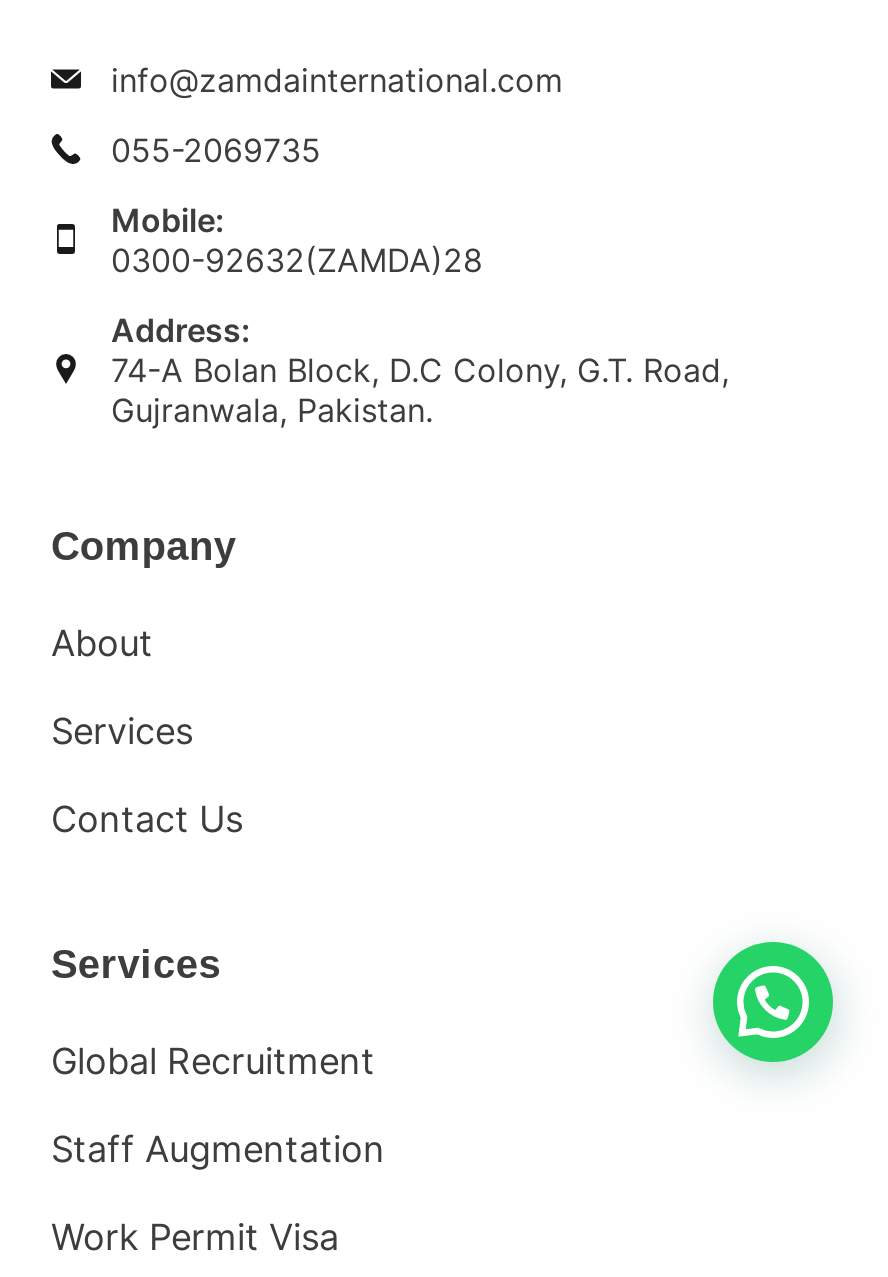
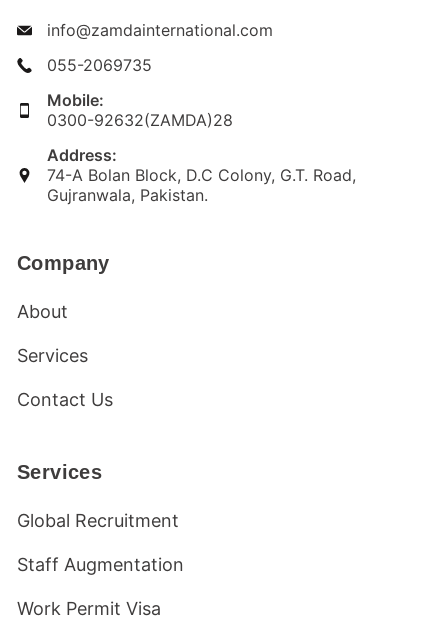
[707,939,843,1081] [image] -> none

